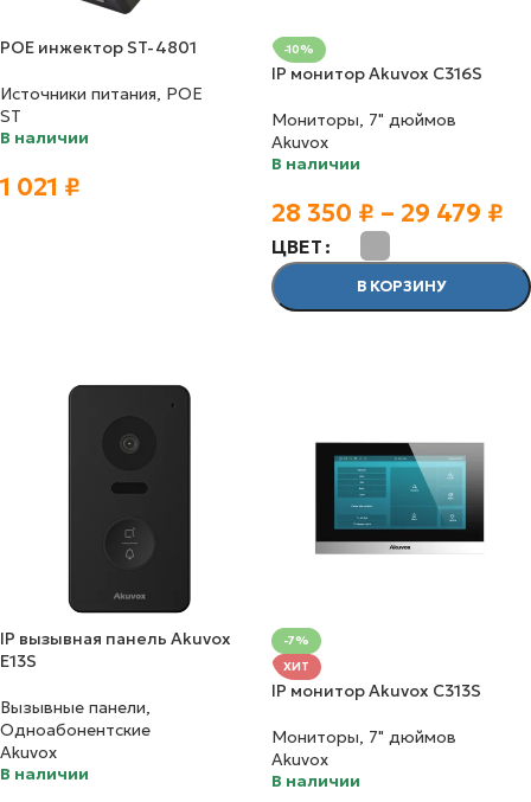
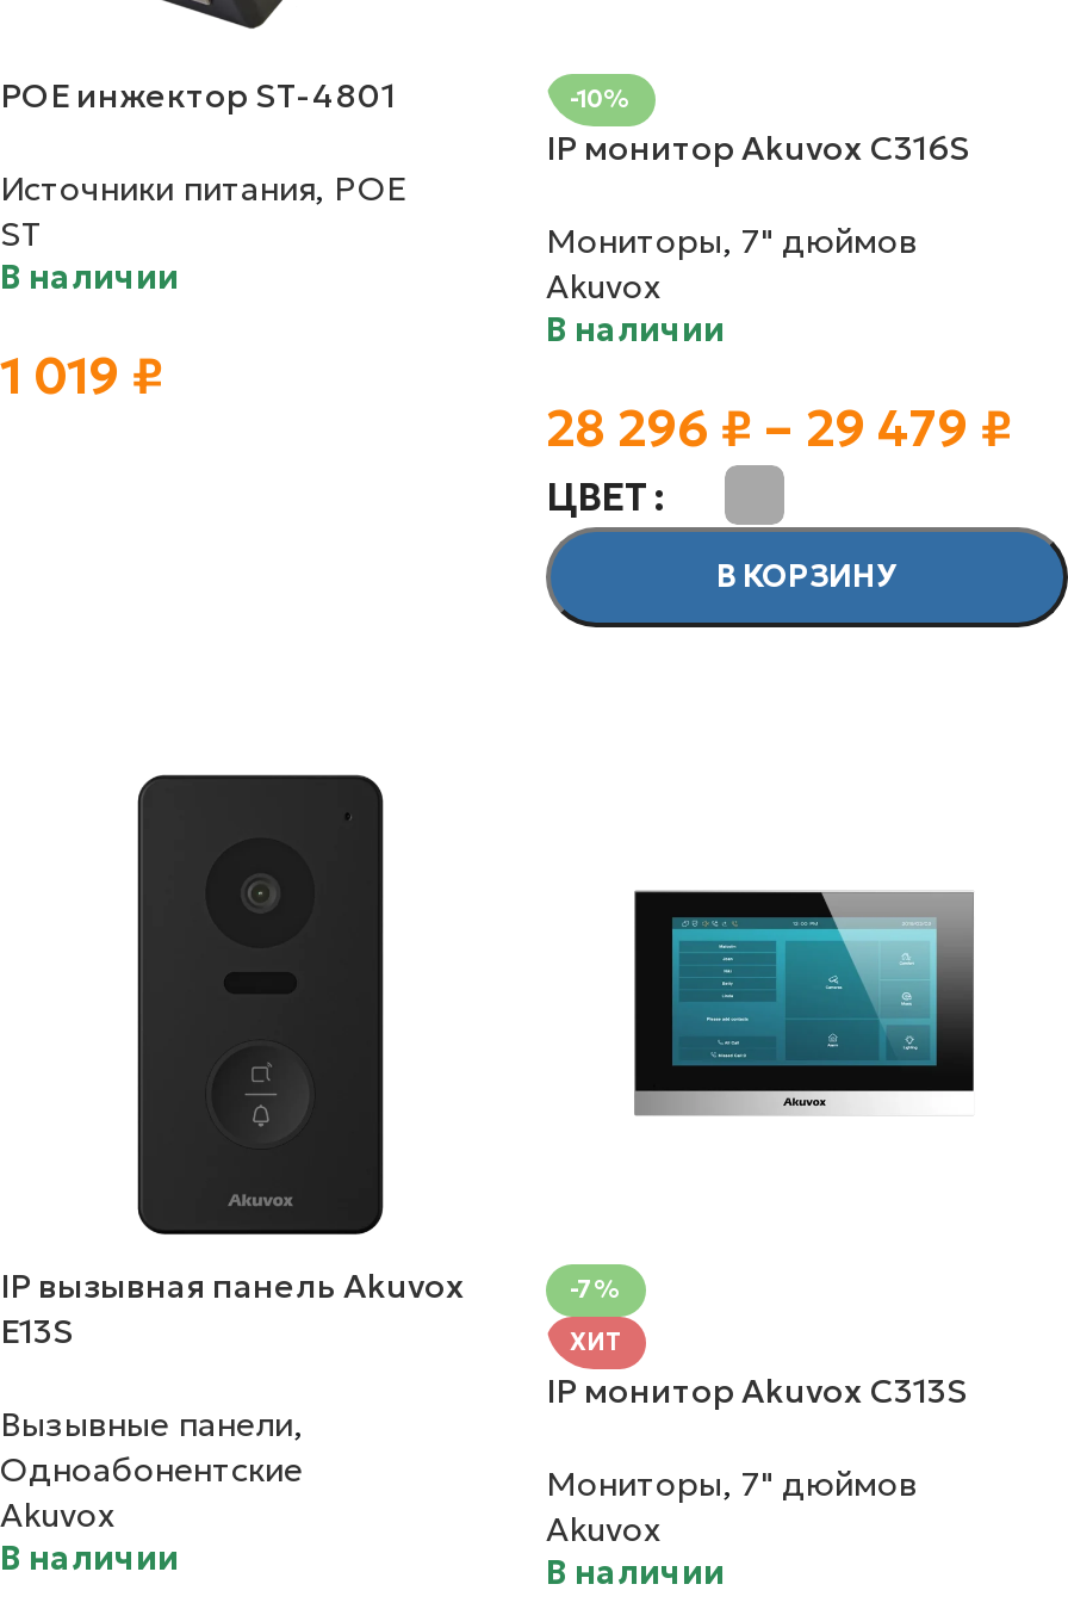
[0,172,81,203] 1 021 ₽ -> [0,346,164,408] 1 019 ₽
[271,198,504,229] 28 350 ₽ – 29 479 ₽ -> [546,398,1013,460] 28 296 ₽ – 29 479 ₽

